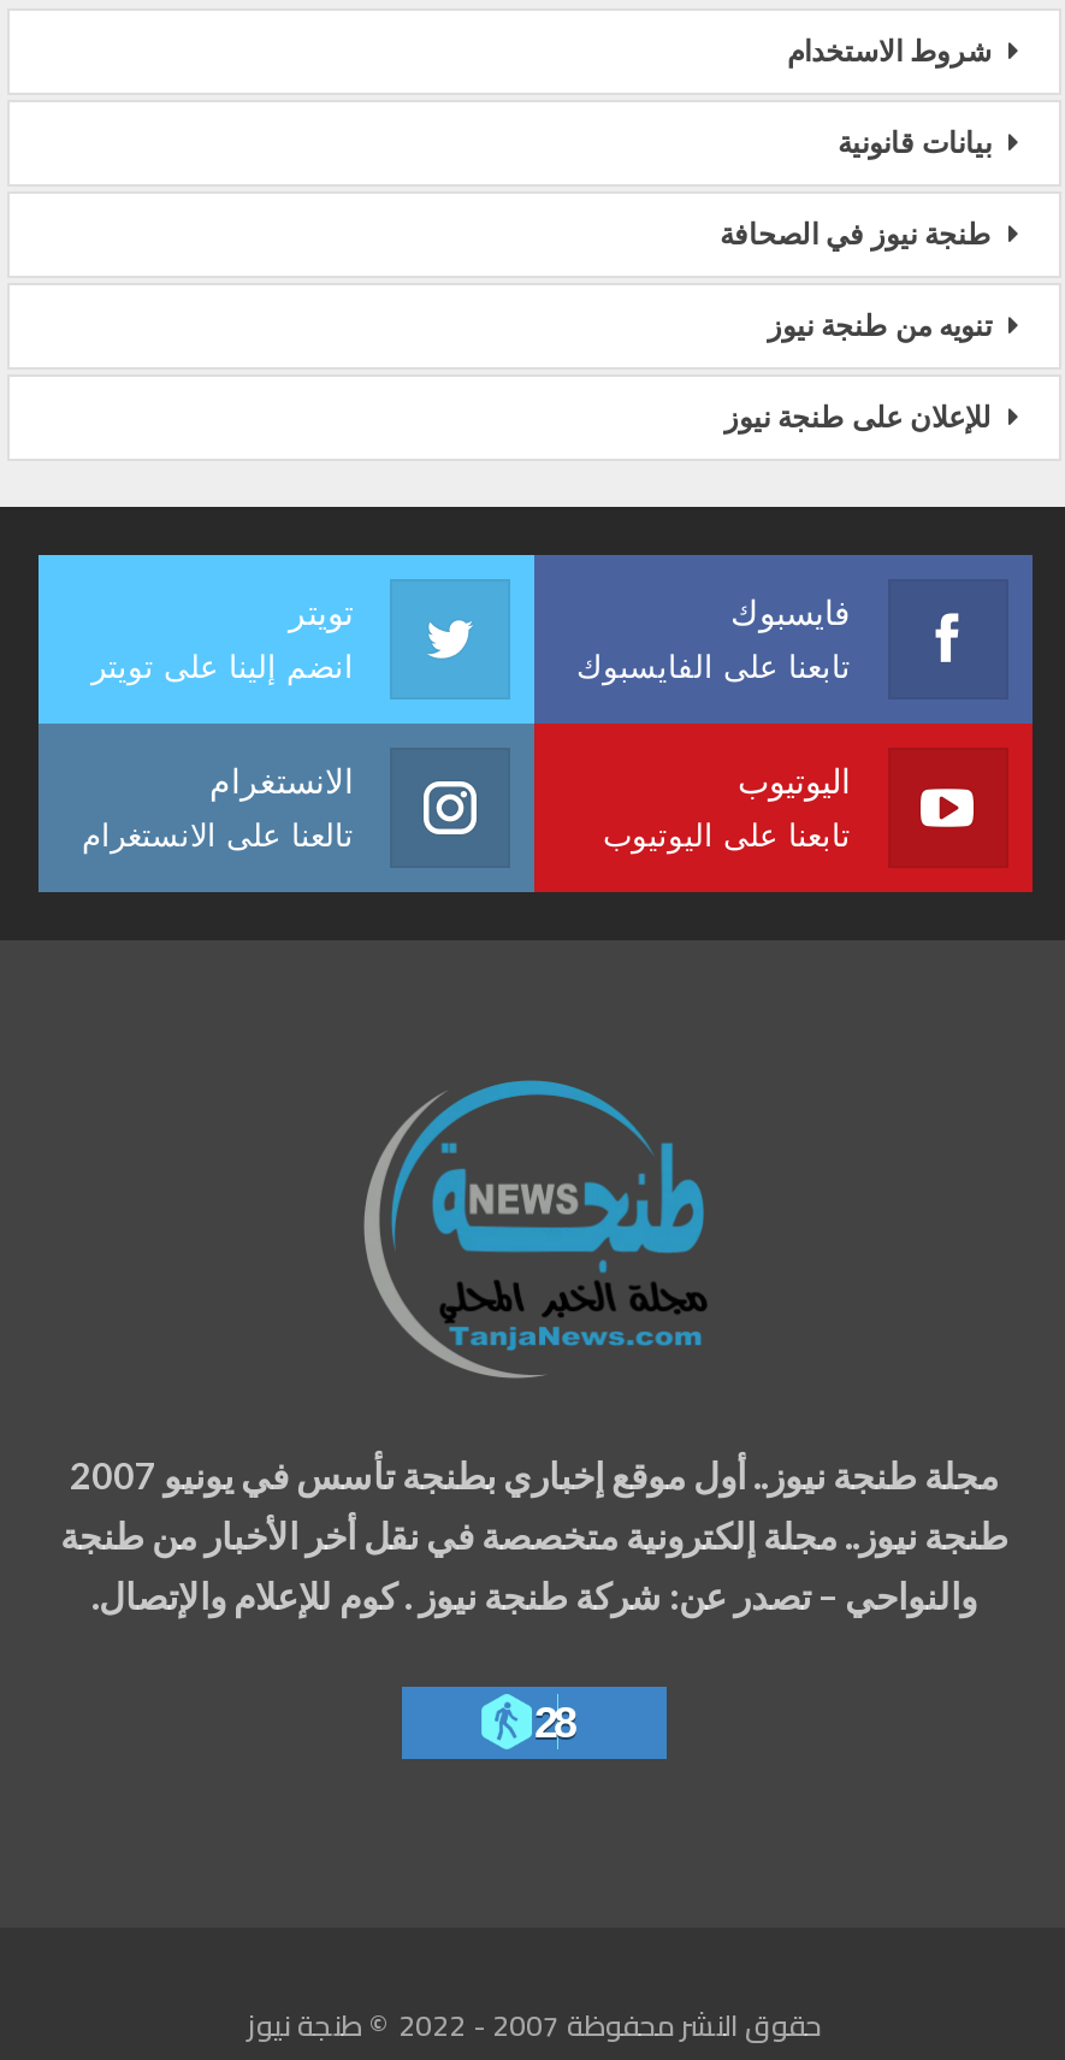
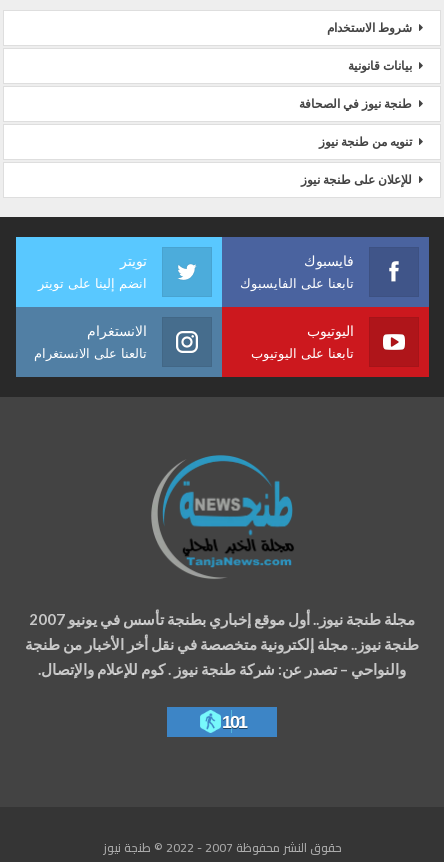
[534,1698,573,1746] 28 -> [222,712,246,732] 101

